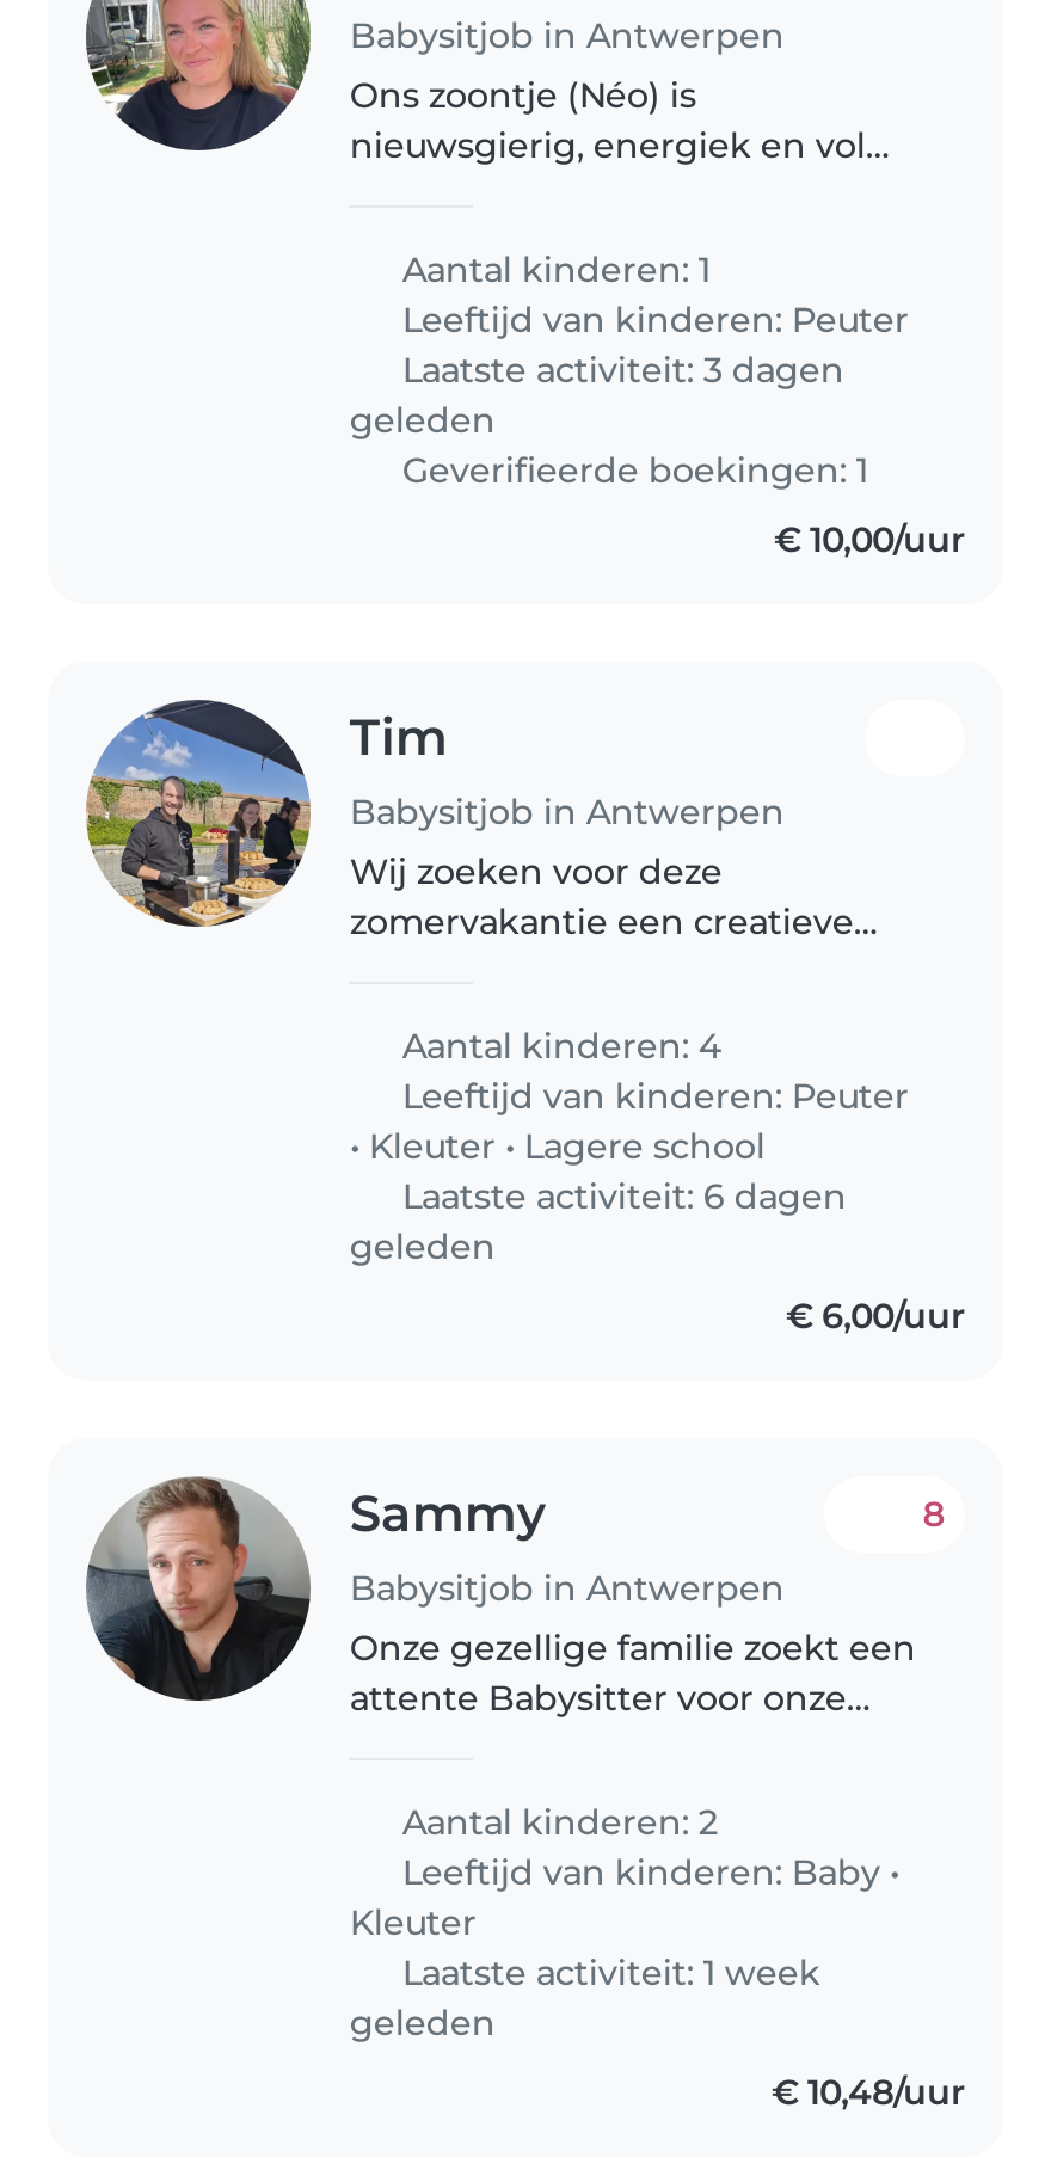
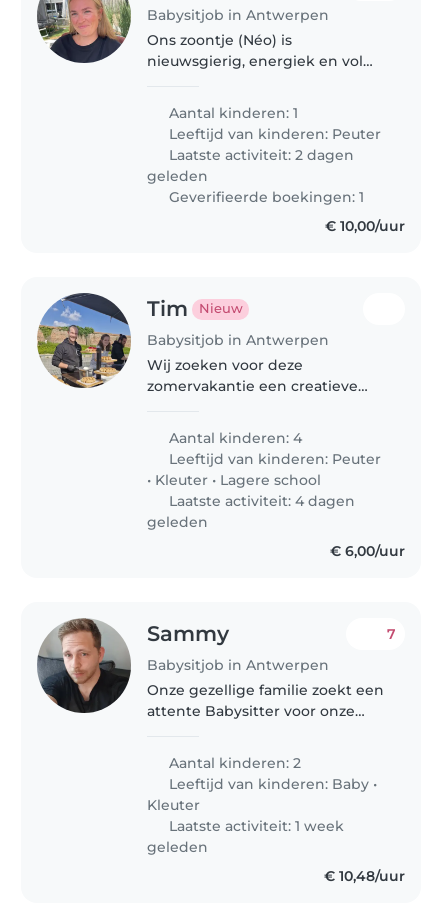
[393,350,844,393] Laatste activiteit: 3 dagen -> [165,146,354,164] Laatste activiteit: 2 dagen
none -> [199,301,243,316] Nieuw
[393,1176,847,1219] Laatste activiteit: 6 dagen -> [165,492,355,510] Laatste activiteit: 4 dagen
[922,1493,944,1536] 8 -> [387,625,396,643] 7

